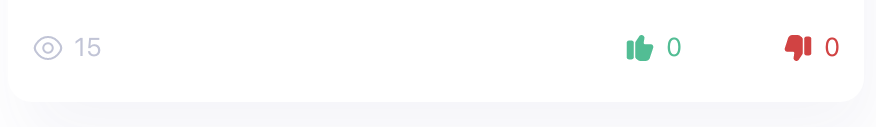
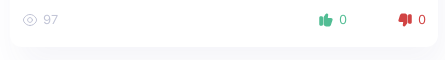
[74,33,102,63] 15 -> [43,12,58,27] 97

